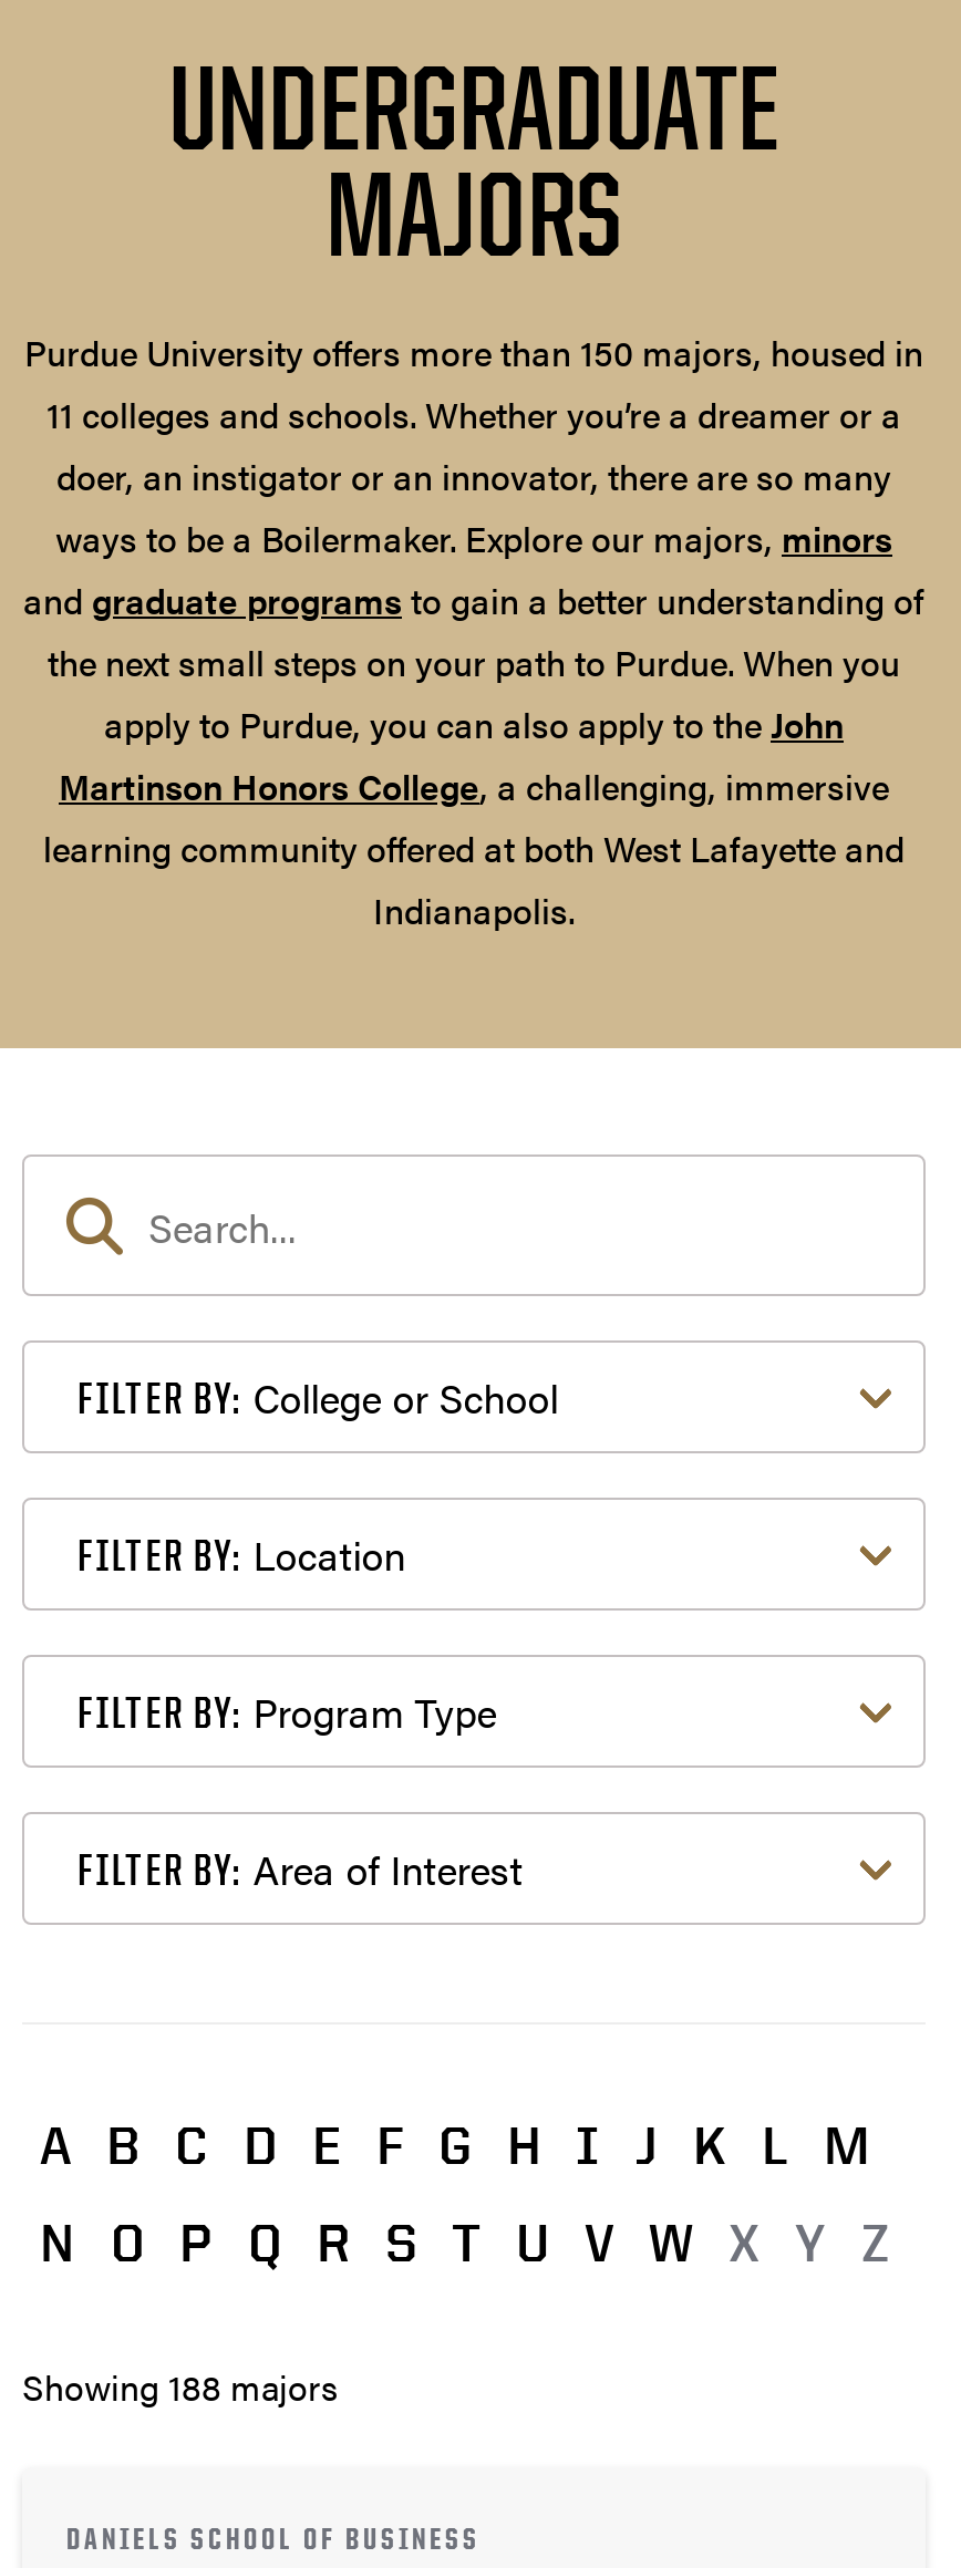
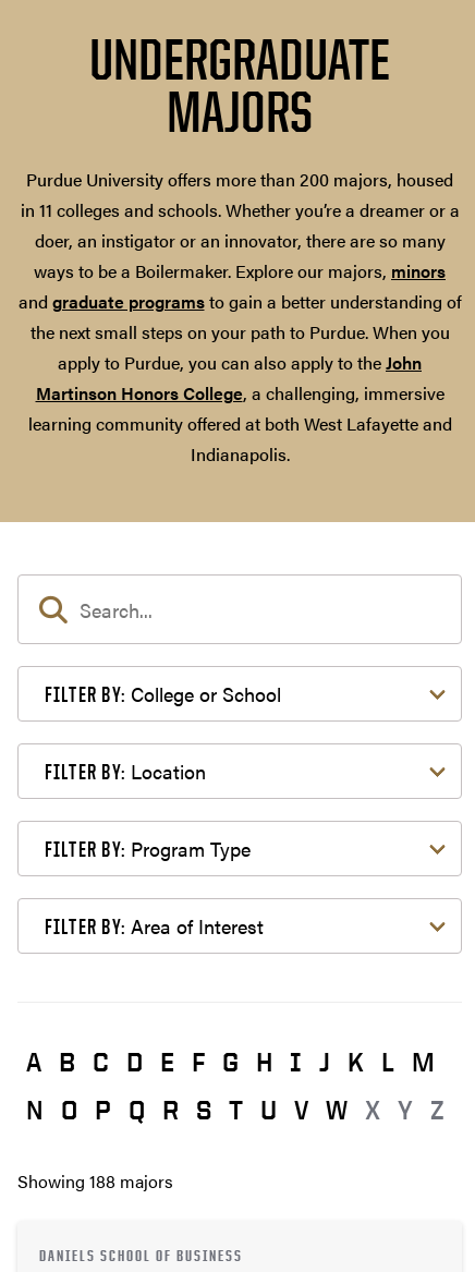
[24,327,923,440] Purdue University offers more than 150 majors, housed in | 11 colleges and schools. Whether you’re a dreamer or a -> [20,167,459,223] Purdue University offers more than 200 majors, housed | in 11 colleges and schools. Whether you’re a dreamer or a

